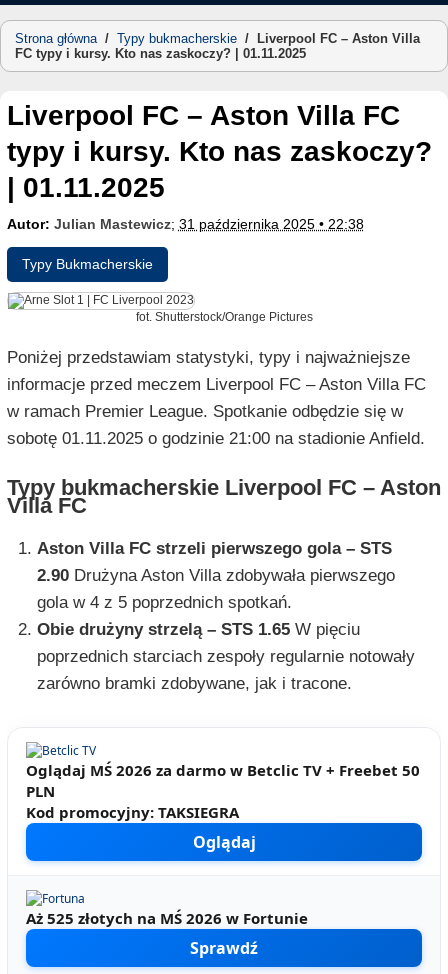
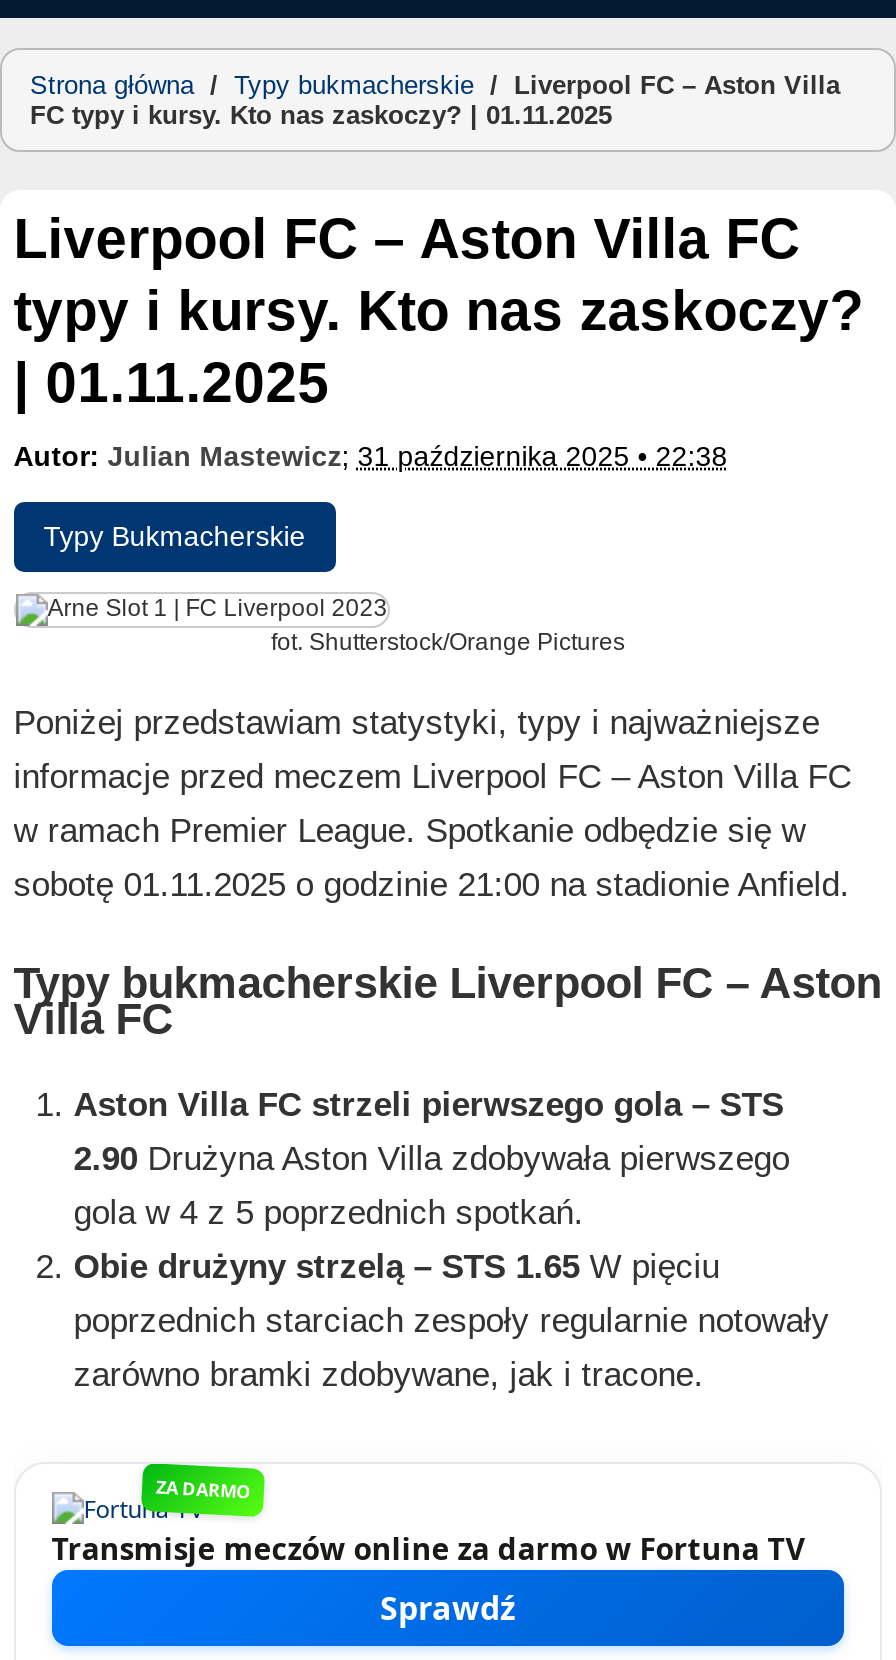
[26,760,420,853] Oglądaj MŚ 2026 za darmo w Betclic TV + Freebet 50 | PLN | Kod promocyjny: TAKSIEGRA | Oglądaj -> [155,1474,250,1505] ZA DARMO
[26,908,308,928] Aż 525 złotych na MŚ 2026 w Fortunie -> [51,1528,805,1568] Transmisje meczów online za darmo w Fortuna TV

